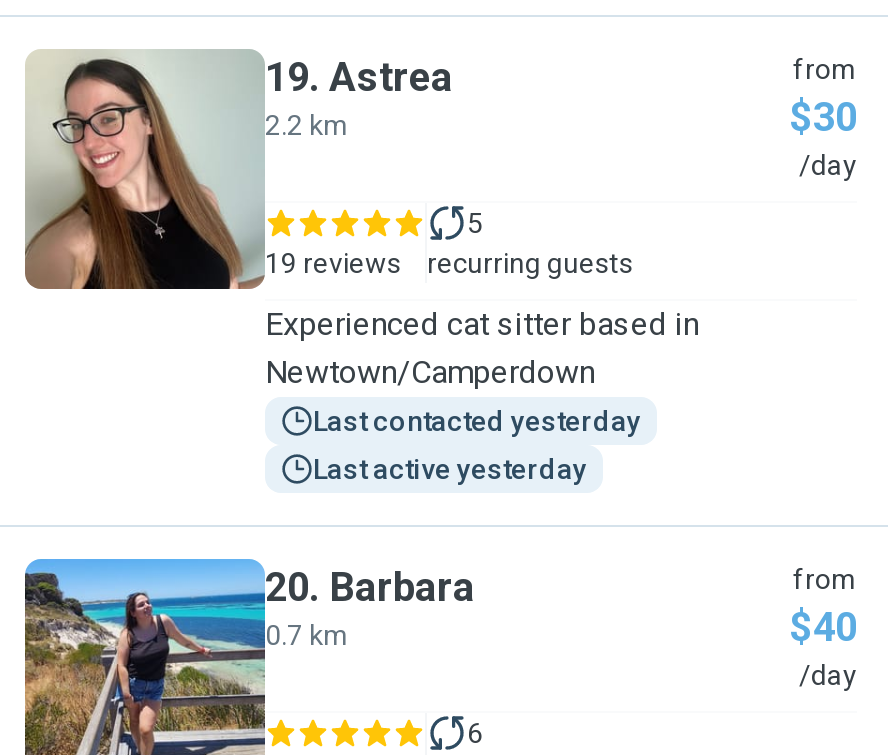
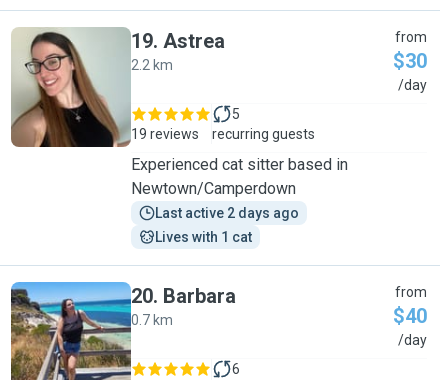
[313,405,641,437] Last contacted yesterday -> [155,205,299,221] Last active 2 days ago
[313,453,587,485] Last active yesterday -> [155,229,252,245] Lives with 1 cat

